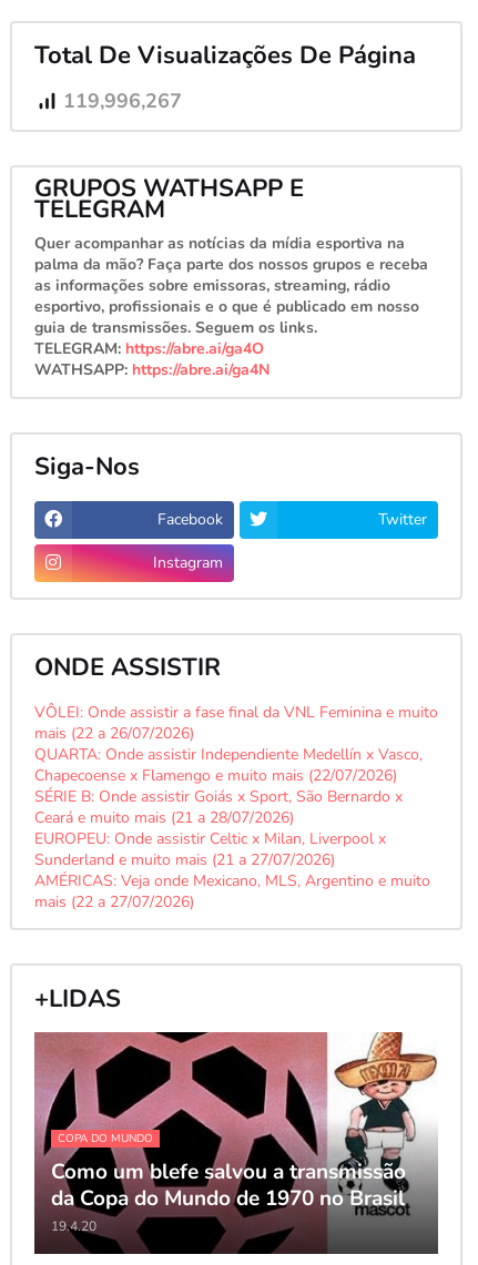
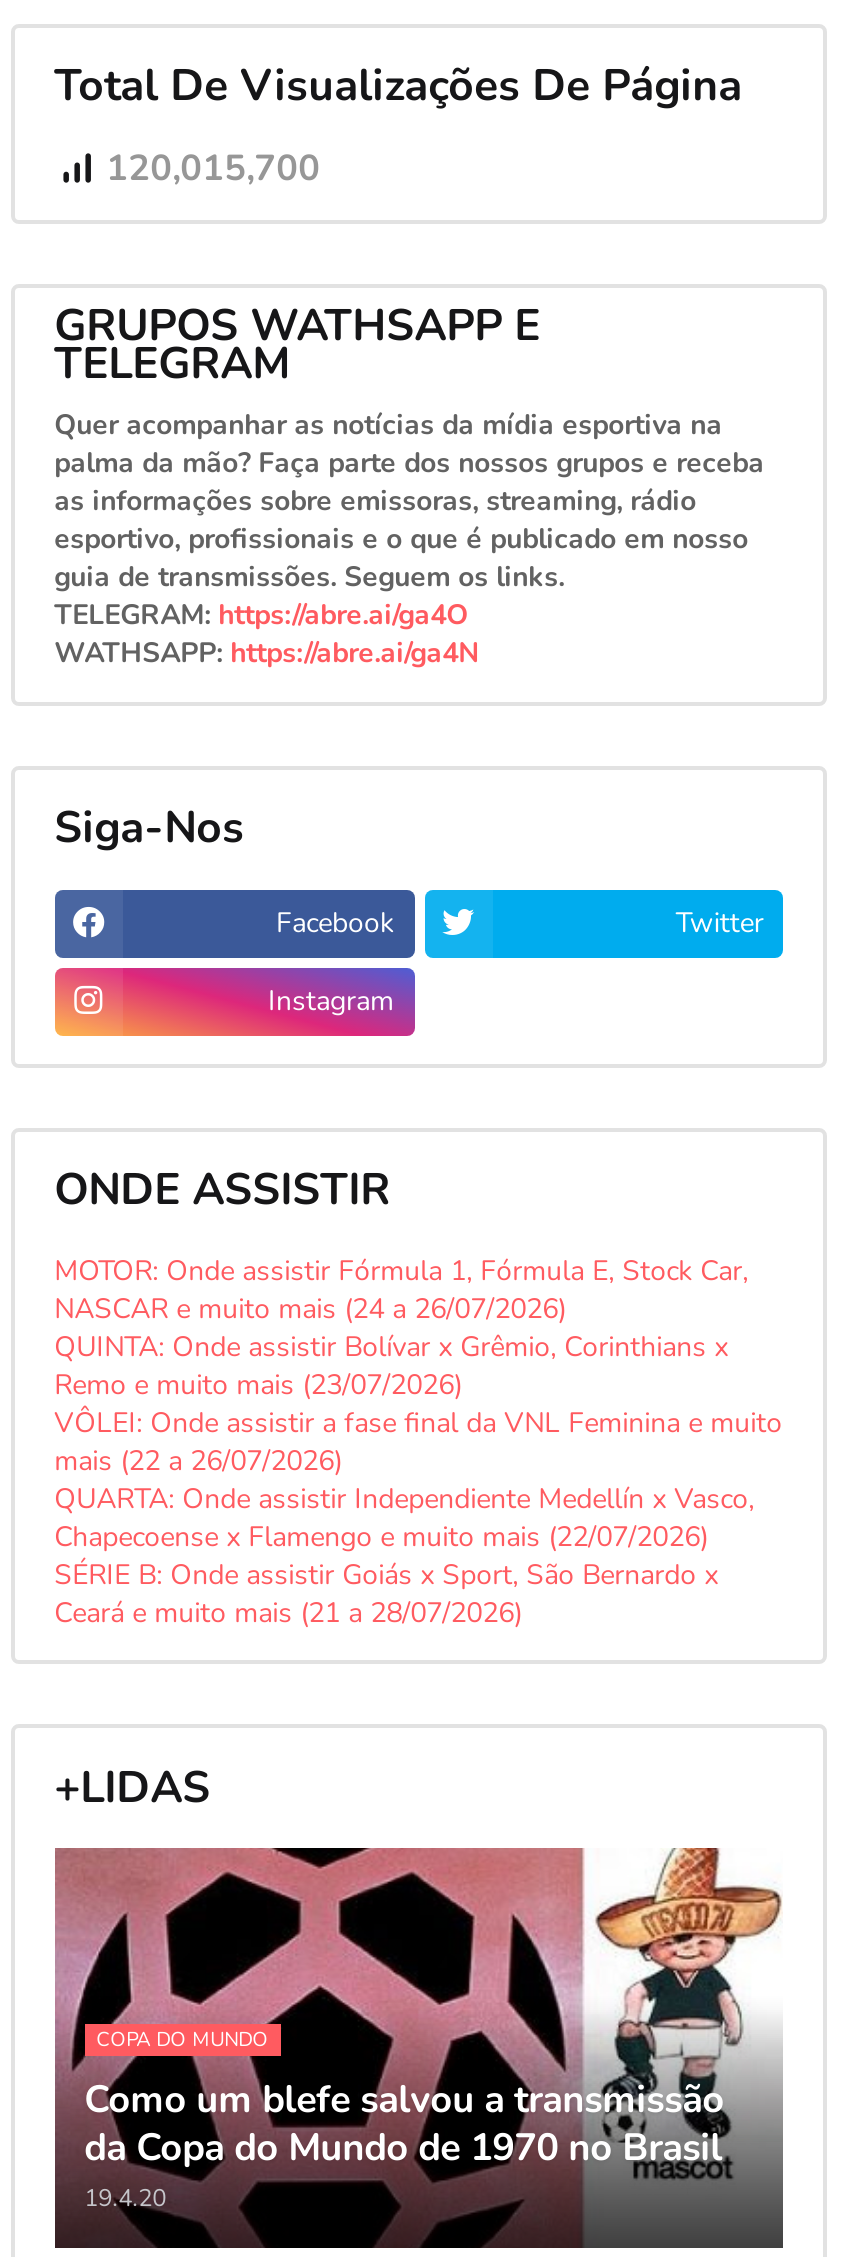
[63,88,181,115] 119,996,267 -> [106,145,320,193] 120,015,700
none -> [54,1252,748,1404] MOTOR: Onde assistir Fórmula 1, Fórmula E, Stock Car, | NASCAR e muito mais (24 a 26/07/2026) | QUINTA: Onde assistir Bolívar x Grêmio, Corinthians x | Remo e muito mais (23/07/2026)
moved [34,702,438,828] -> [54,1404,782,1632]: VÔLEI: Onde assistir a fase final da VNL Feminina e muito | mais (22 a 26/07/2026) | QUARTA: Onde assistir Independiente Medellín x Vasco, | Chapecoense x Flamengo e muito mais (22/07/2026) | SÉRIE B: Onde assistir Goiás x Sport, São Bernardo x | Ceará e muito mais (21 a 28/07/2026)
[34,828,430,912] EUROPEU: Onde assistir Celtic x Milan, Liverpool x | Sunderland e muito mais (21 a 27/07/2026) | AMÉRICAS: Veja onde Mexicano, MLS, Argentino e muito | mais (22 a 27/07/2026) -> none

